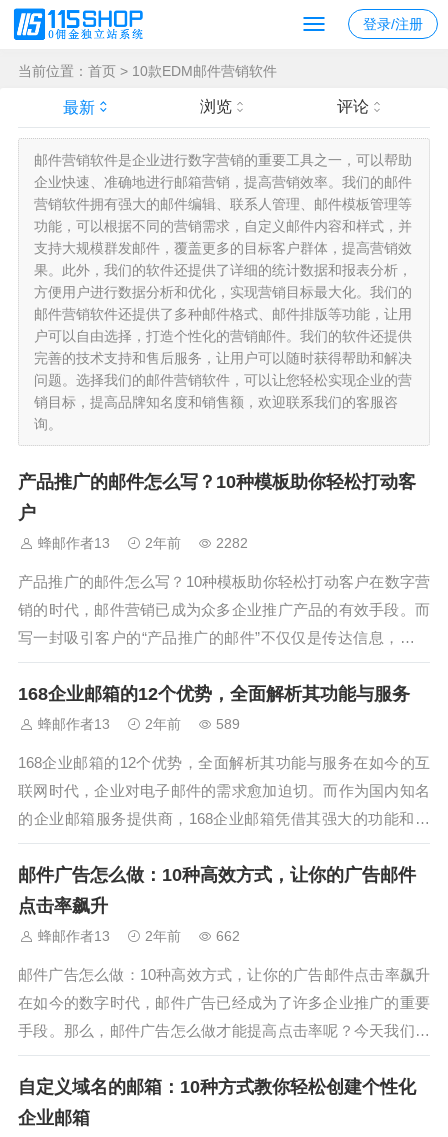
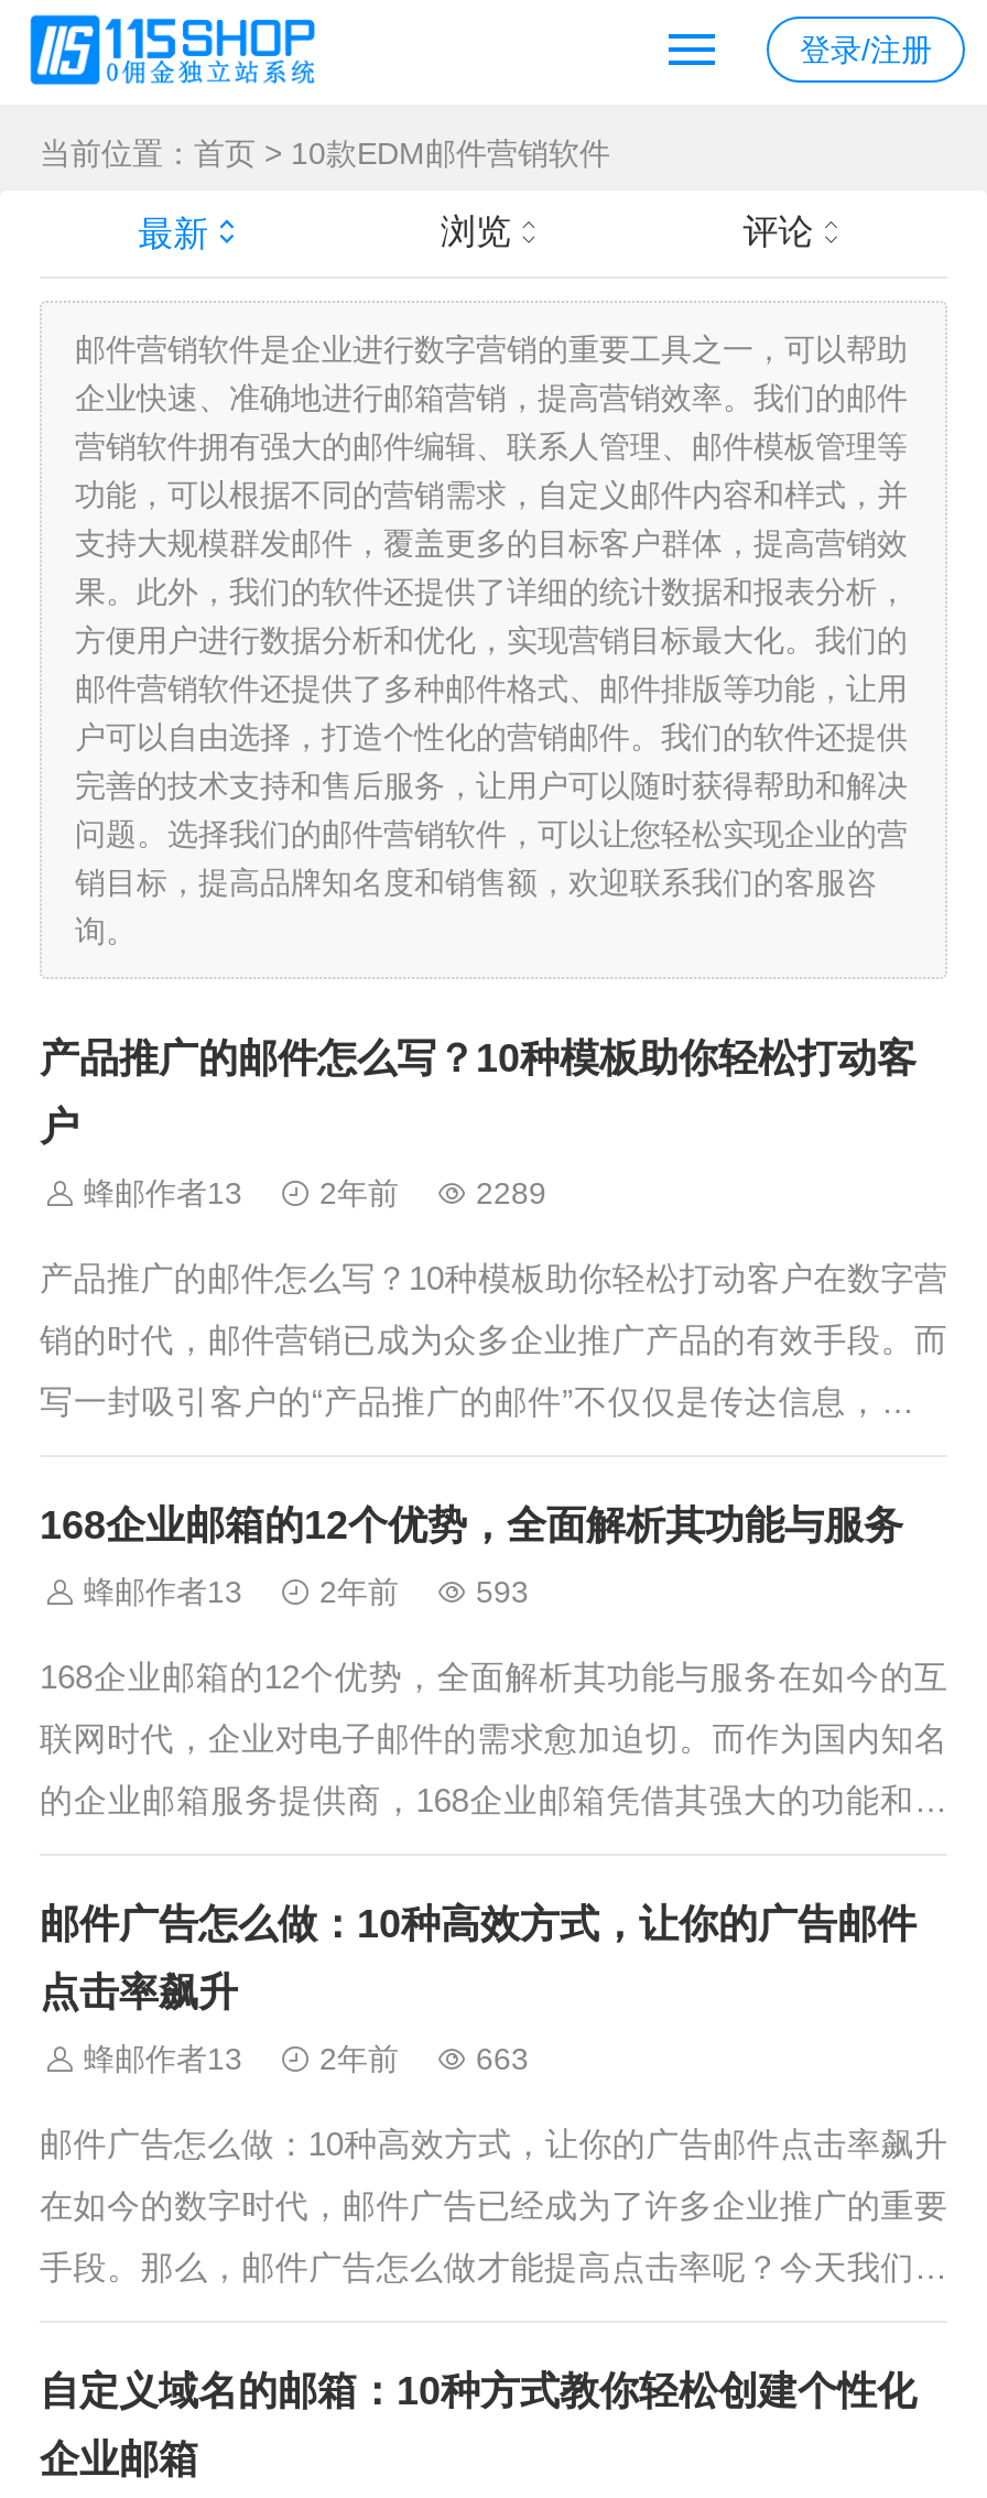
[216,535,248,551] 2282 -> [476,1175,546,1210] 2289
[216,716,240,732] 589 -> [476,1574,529,1609] 593
[216,928,240,944] 662 -> [476,2041,529,2076] 663

